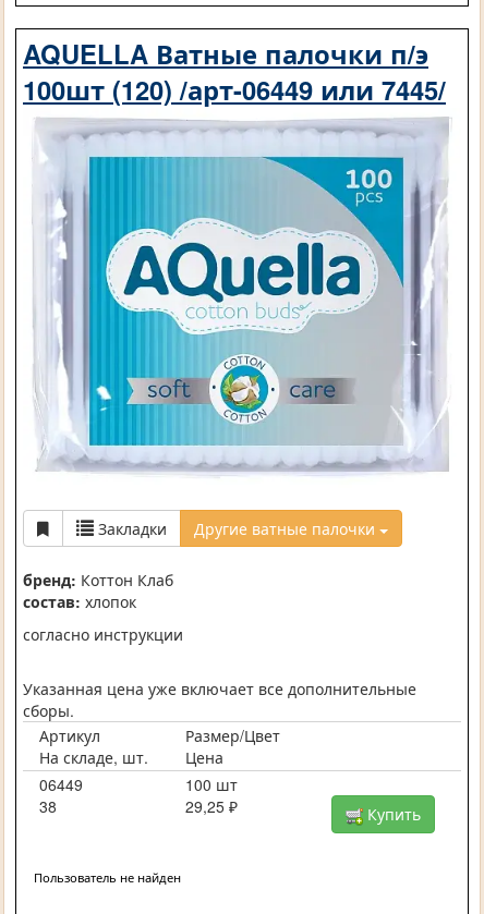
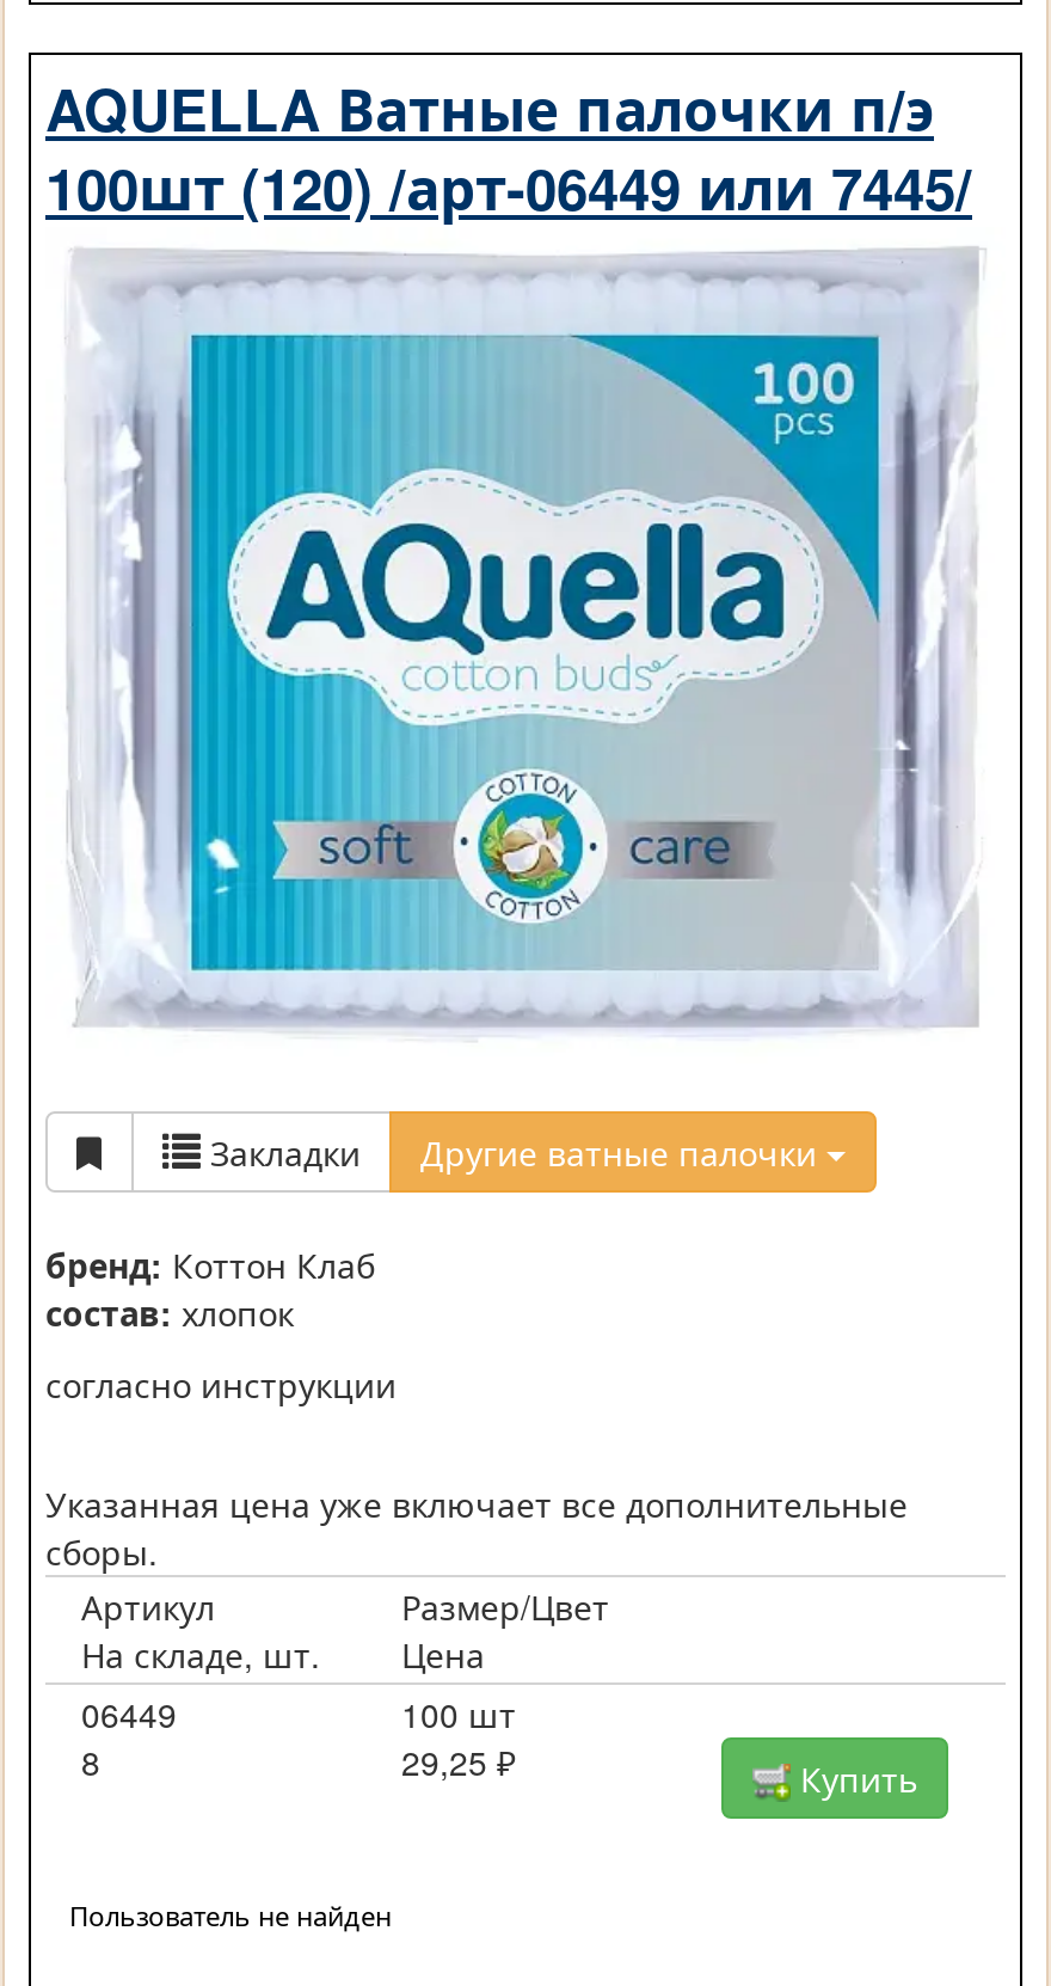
[39,796,57,817] 38 -> [81,1737,100,1785] 8

